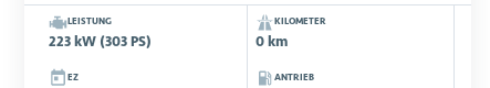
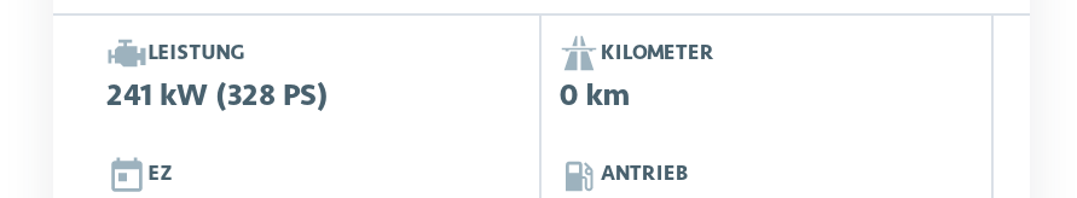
[49,33,152,51] 223 kW (303 PS) -> [106,77,329,116] 241 kW (328 PS)

